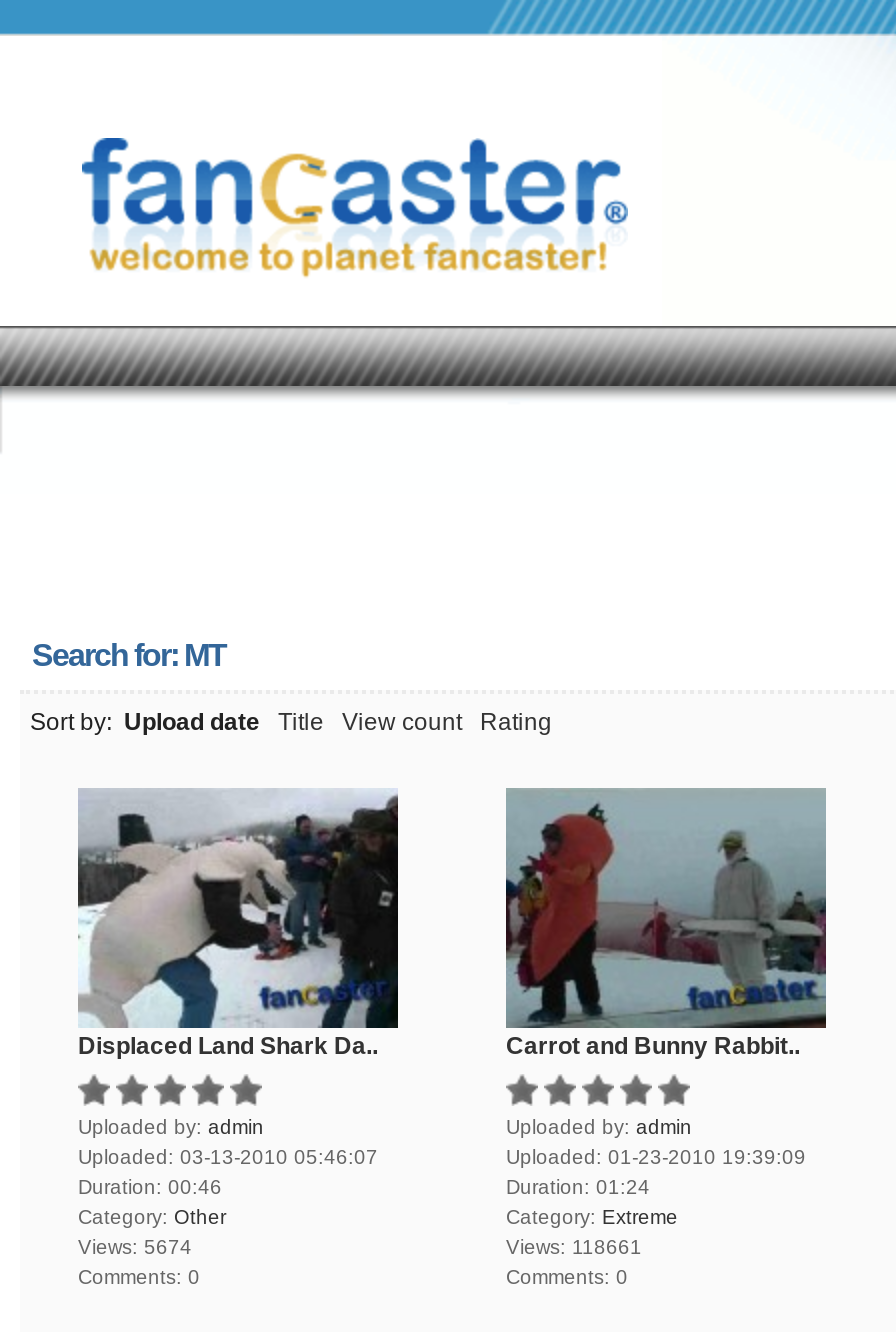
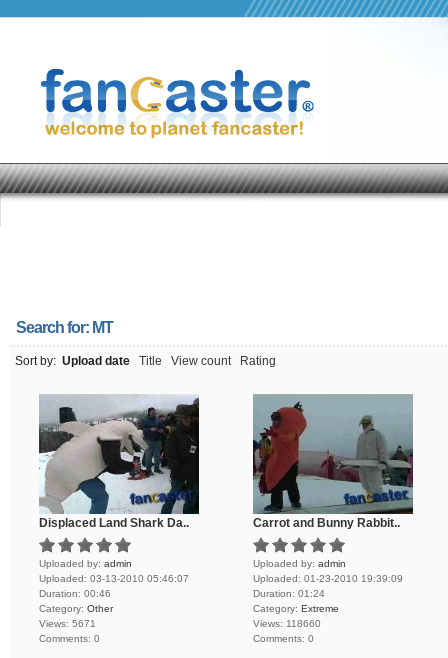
[78,1236,192,1258] Views: 5674 -> [39,618,96,629] Views: 5671
[506,1236,642,1258] Views: 118661 -> [253,618,321,629] Views: 118660

